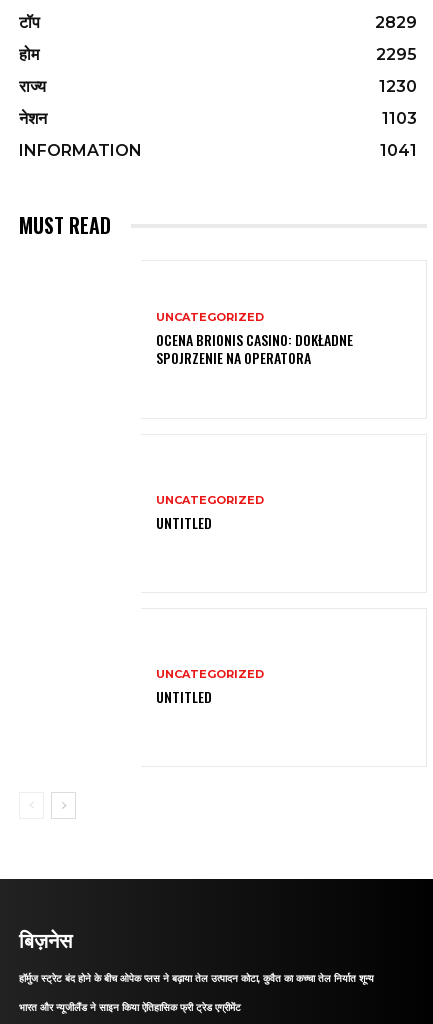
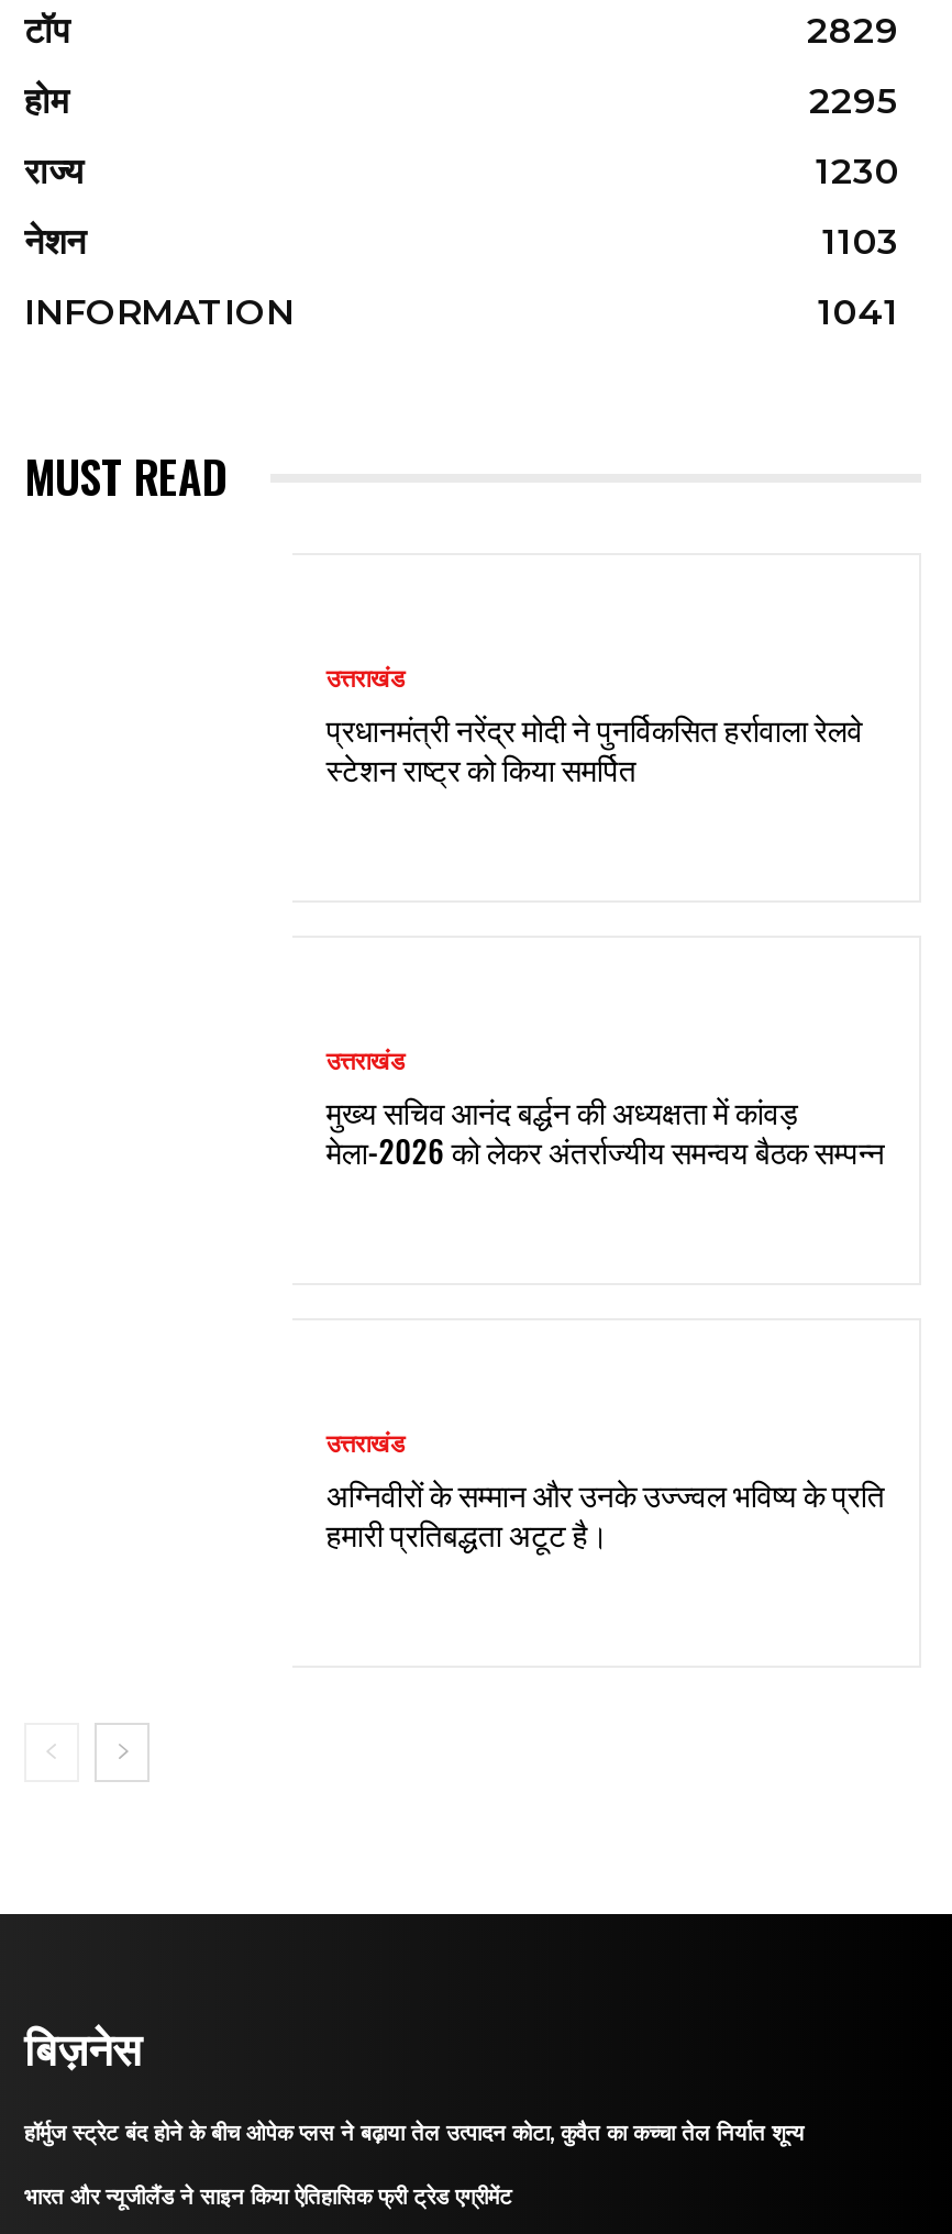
[156,310,353,368] UNCATEGORIZED | OCENA BRIONIS CASINO: DOKŁADNE | SPOJRZENIE NA OPERATORA -> [326,663,863,791] उत्तराखंड | प्रधानमंत्री नरेंद्र मोदी ने पुनर्विकसित हर्रावाला रेलवे | स्टेशन राष्ट्र को किया समर्पित
[156,493,264,533] UNCATEGORIZED | UNTITLED -> [326,1046,885,1174] उत्तराखंड | मुख्य सचिव आनंद बर्द्धन की अध्यक्षता में कांवड़ | मेला-2026 को लेकर अंतर्राज्यीय समन्वय बैठक सम्पन्न
[156,667,264,707] UNCATEGORIZED | UNTITLED -> [326,1429,885,1557] उत्तराखंड | अग्निवीरों के सम्मान और उनके उज्ज्वल भविष्य के प्रति | हमारी प्रतिबद्धता अटूट है।

